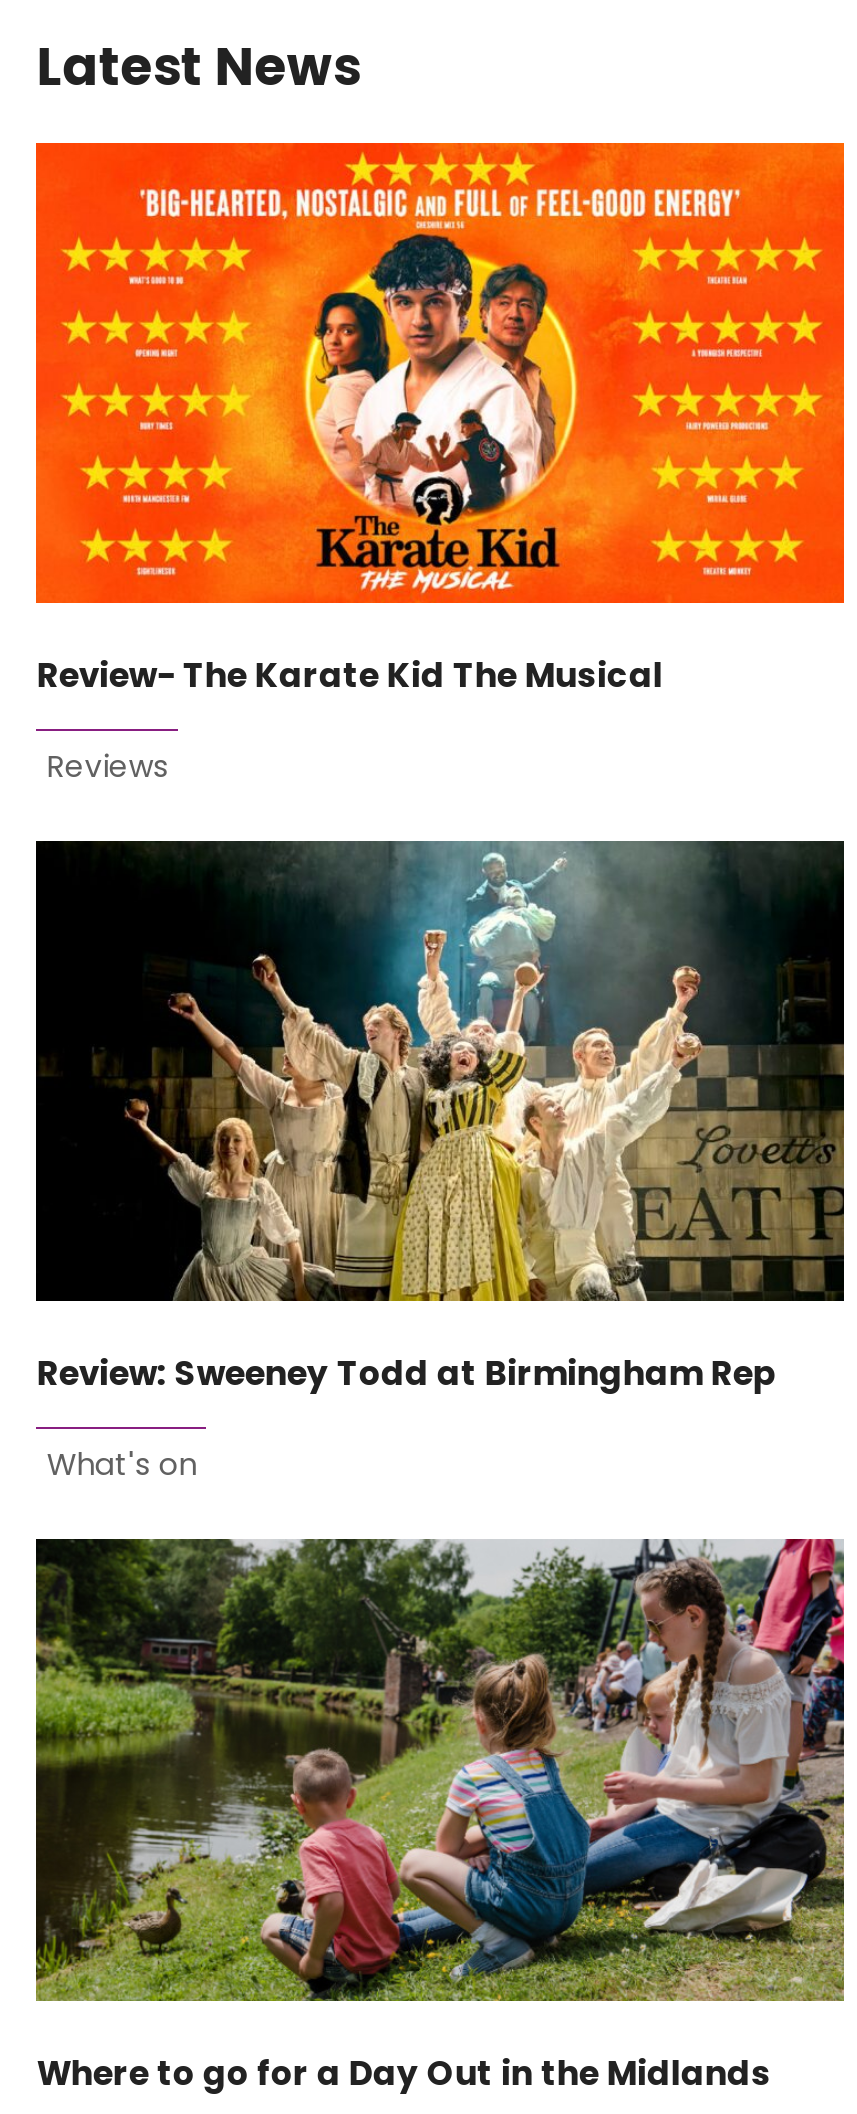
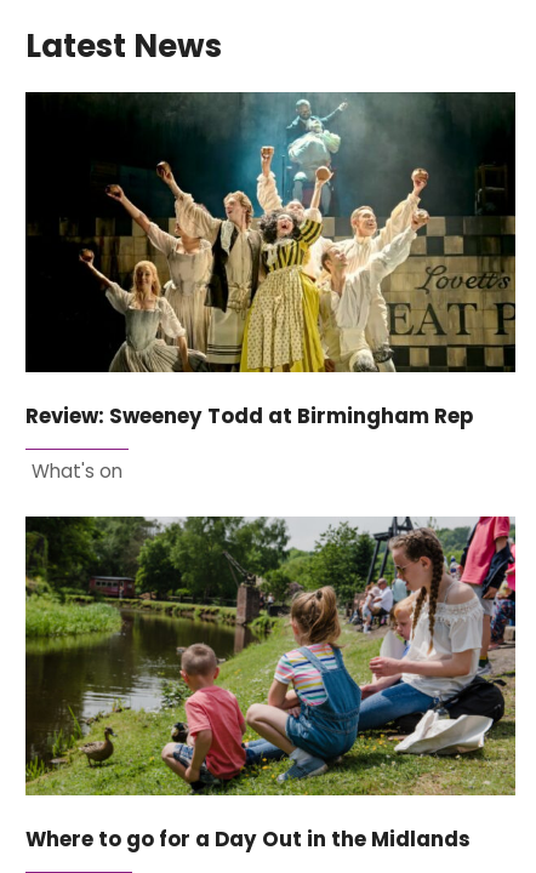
[34,140,846,787] [image] | Review- The Karate Kid The Musical | Reviews -> none

